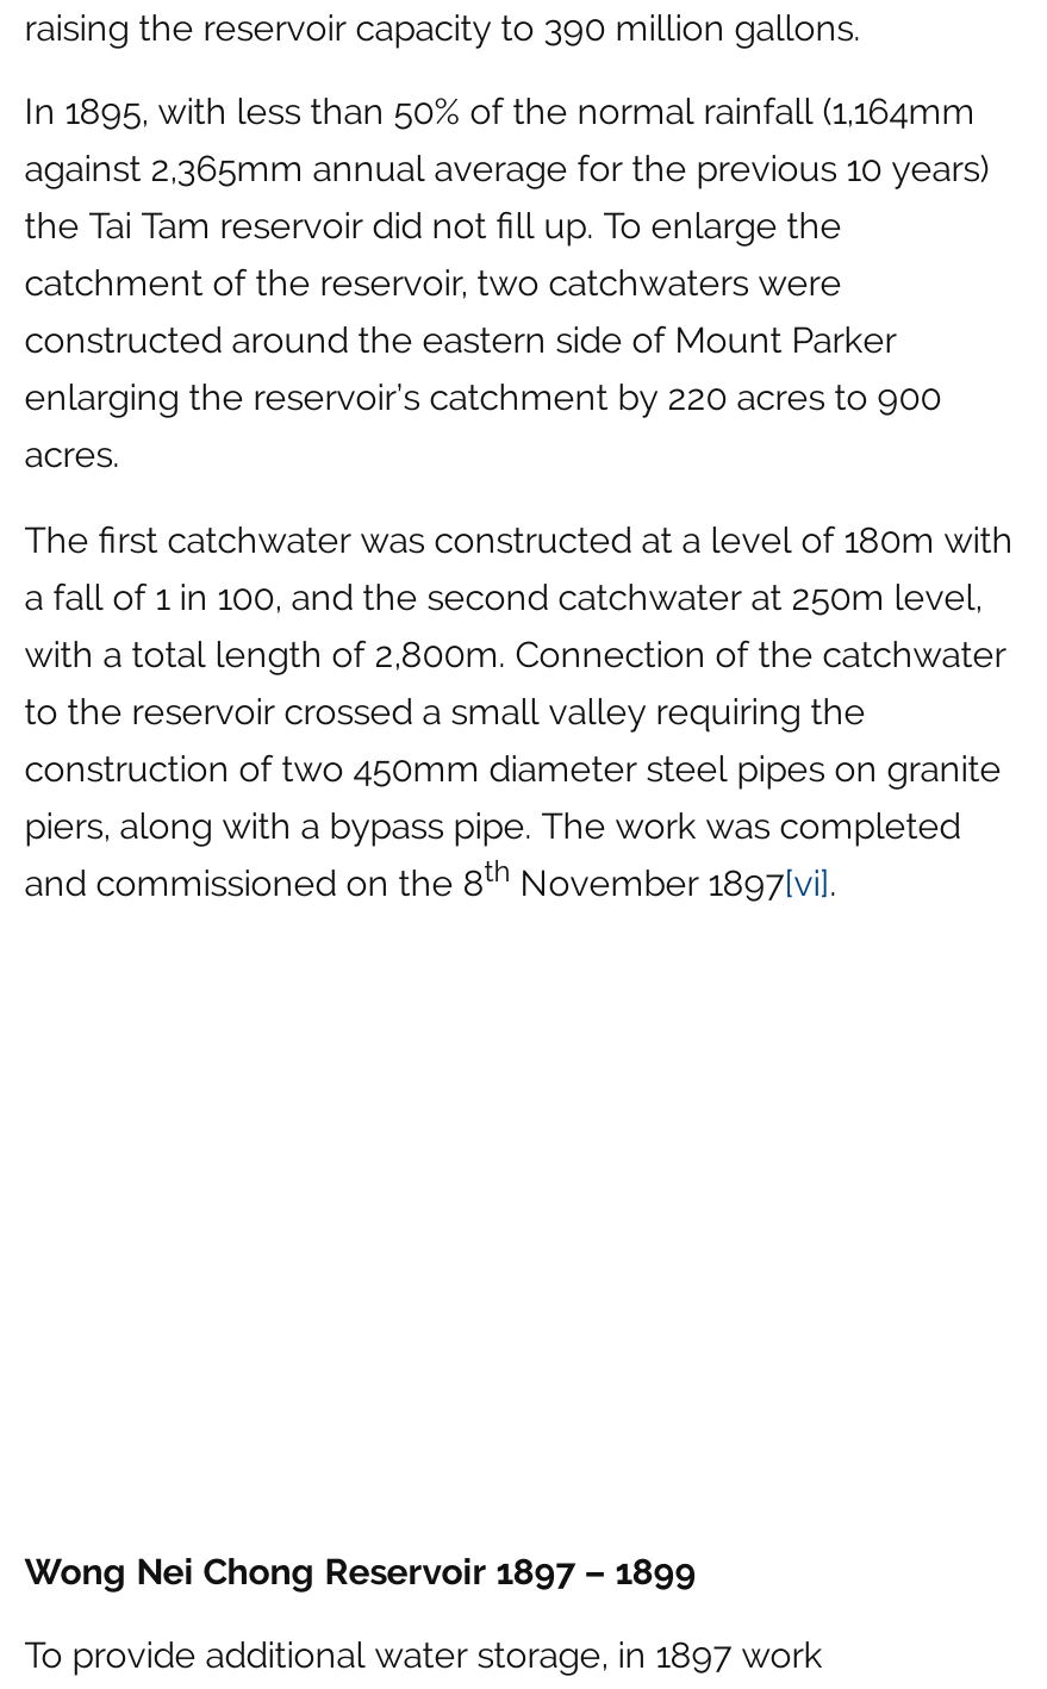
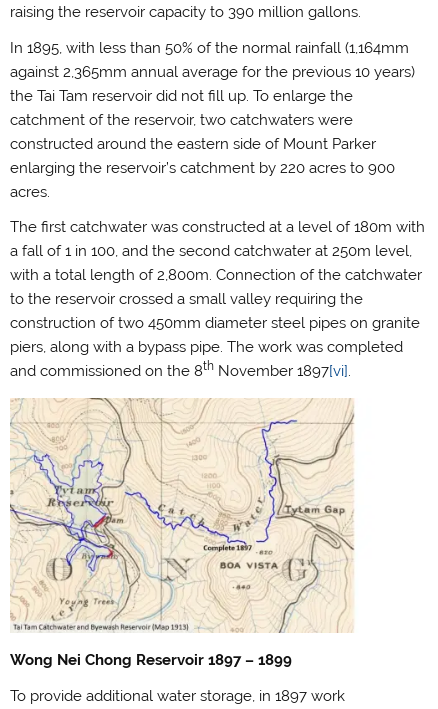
none -> [9,397,355,634] [image]

